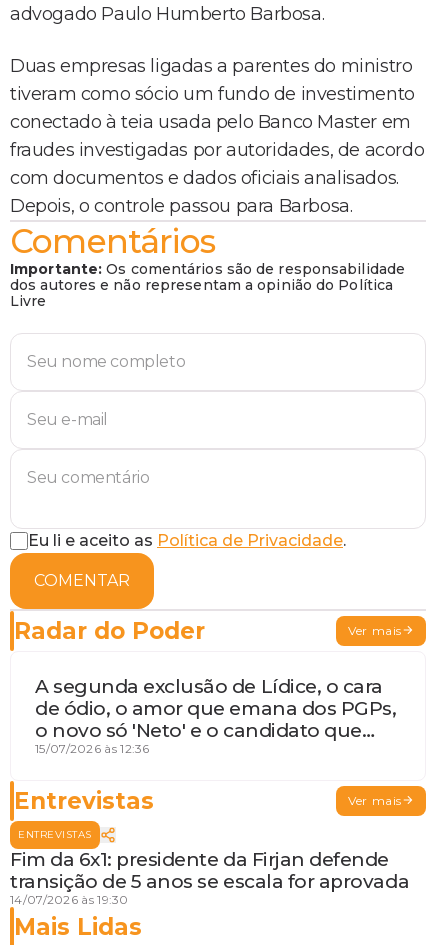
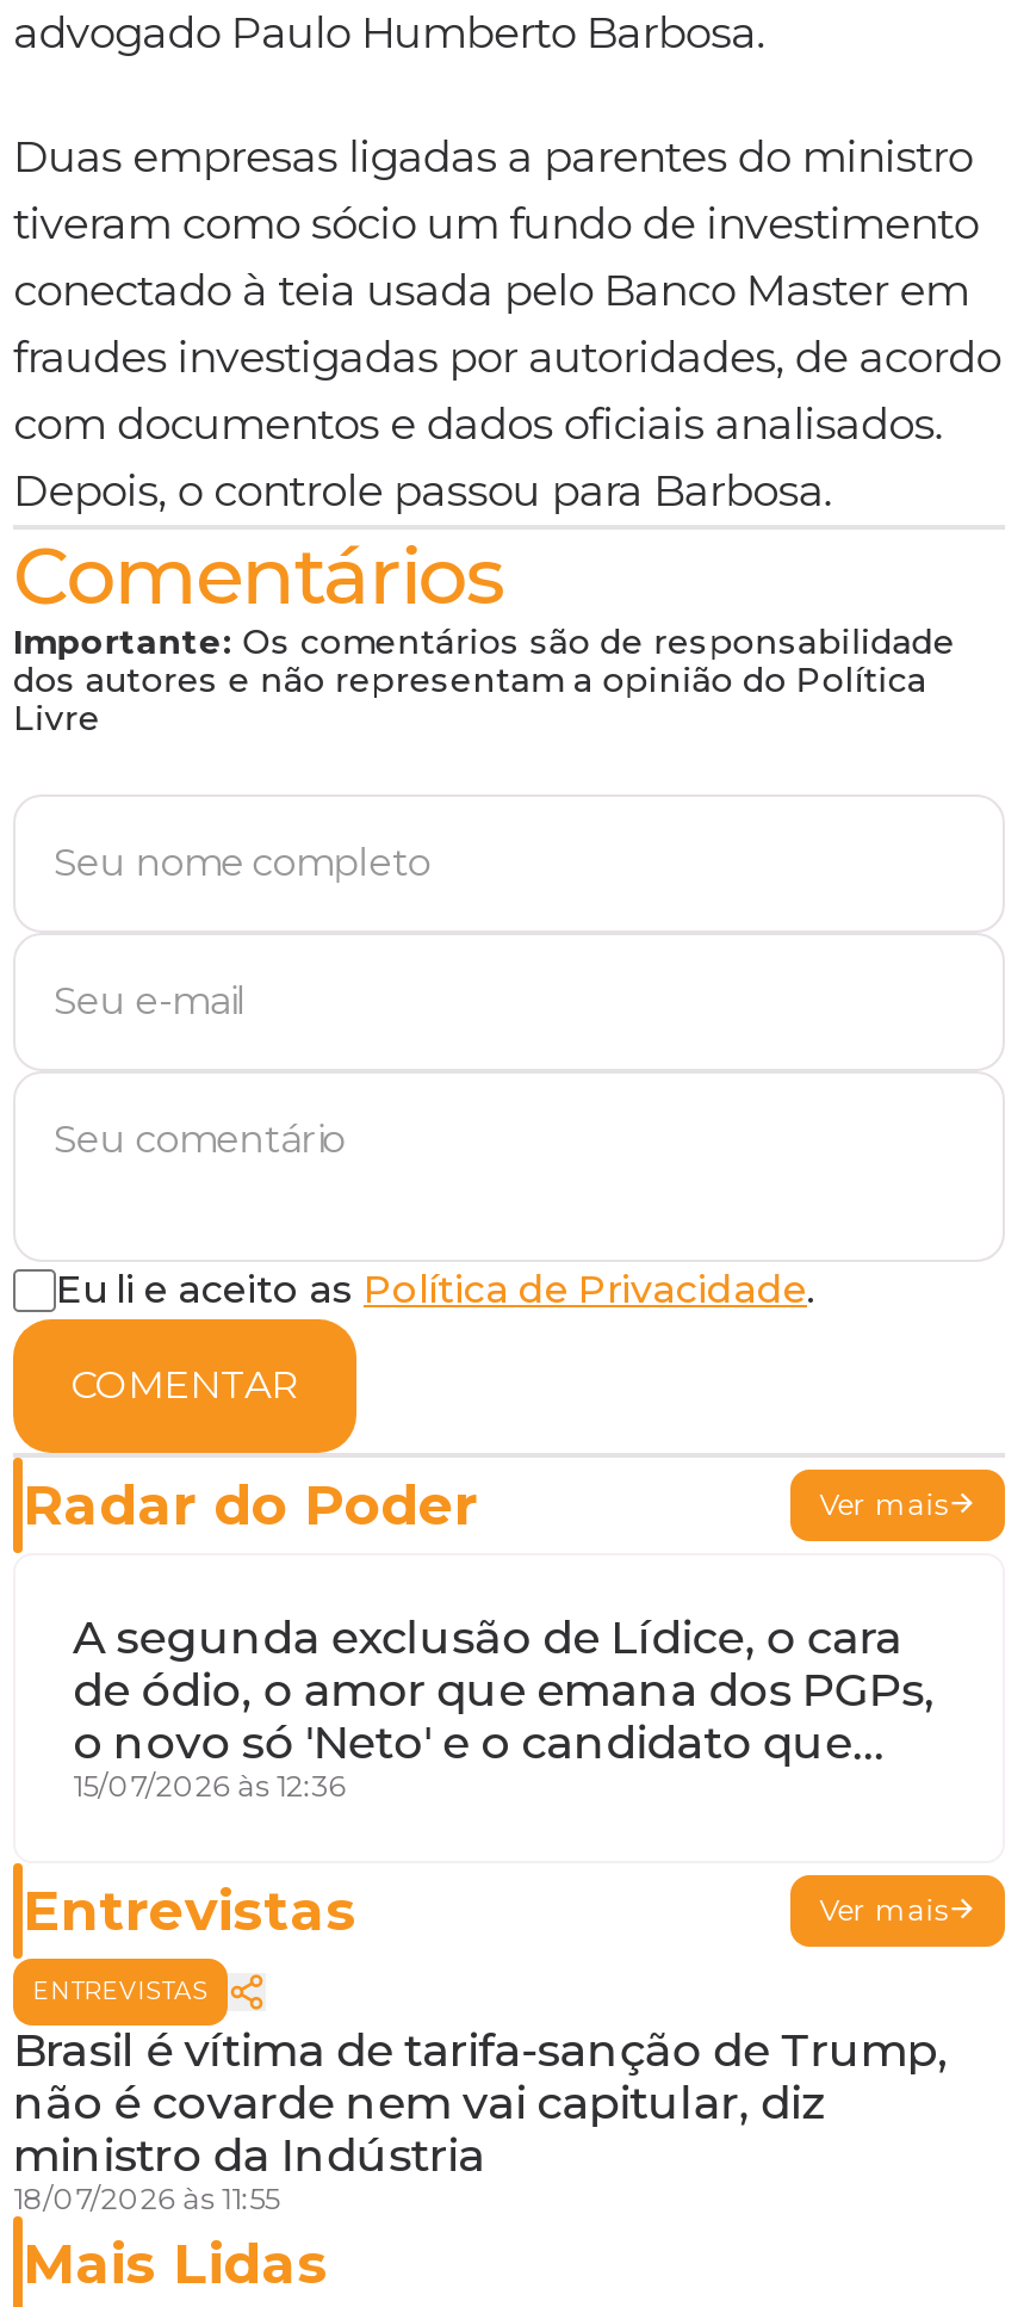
[10,848,409,907] Fim da 6x1: presidente da Firjan defende | transição de 5 anos se escala for aprovada | 14/07/2026 às 19:30 -> [13,2024,948,2218] Brasil é vítima de tarifa-sanção de Trump, | não é covarde nem vai capitular, diz | ministro da Indústria | 18/07/2026 às 11:55

